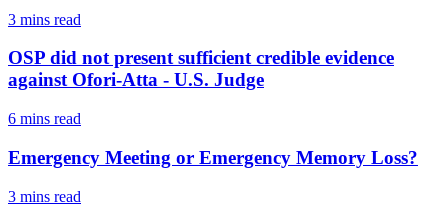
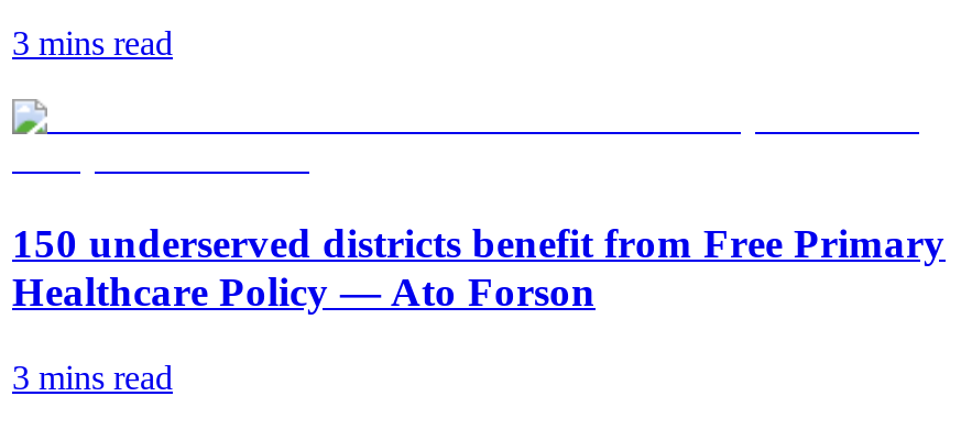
[8,47,418,168] OSP did not present sufficient credible evidence | against Ofori-Atta - U.S. Judge | 6 mins read | Emergency Meeting or Emergency Memory Loss? -> [12,220,946,314] 150 underserved districts benefit from Free Primary | Healthcare Policy — Ato Forson

